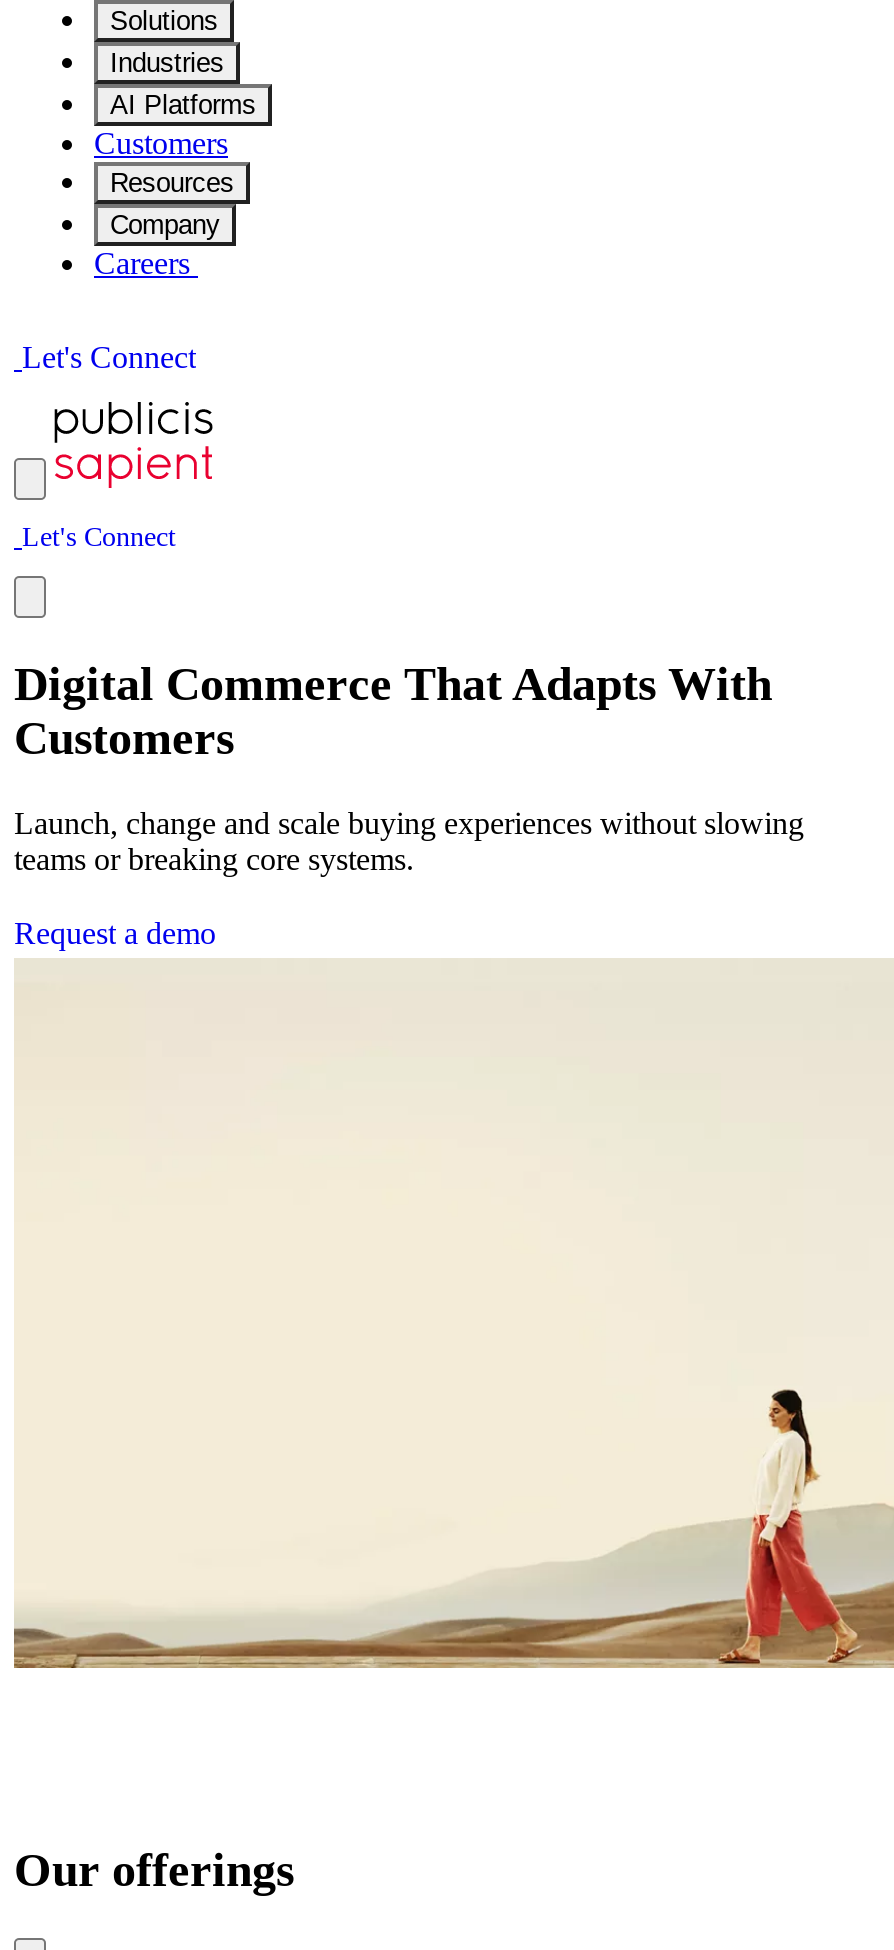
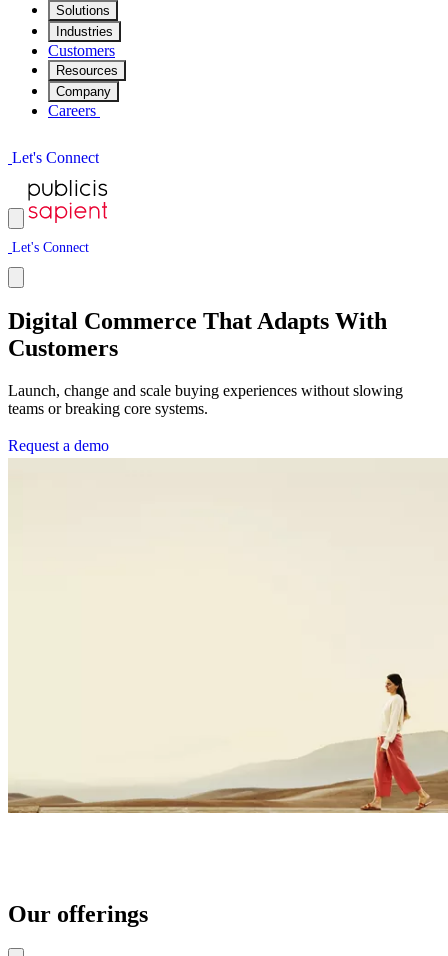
[110,90,256,120] AI Platforms -> none

